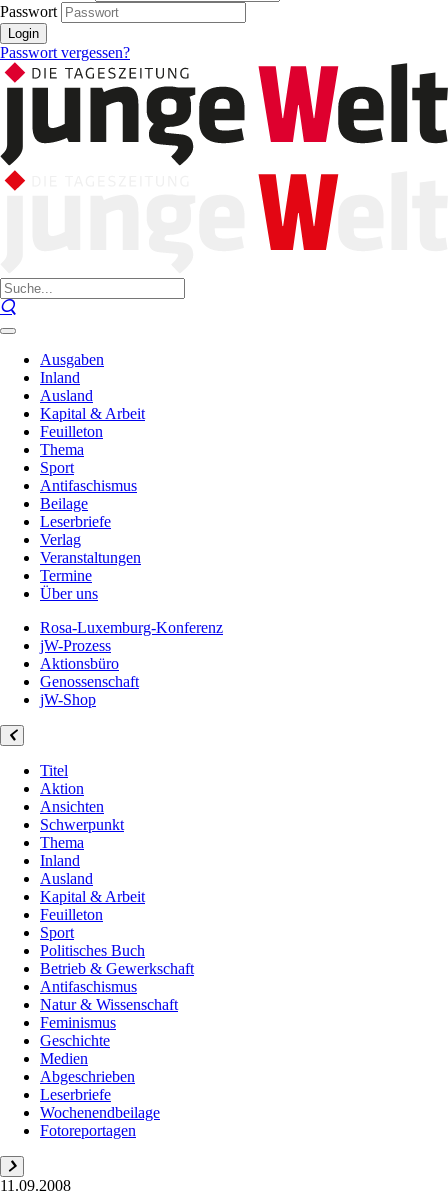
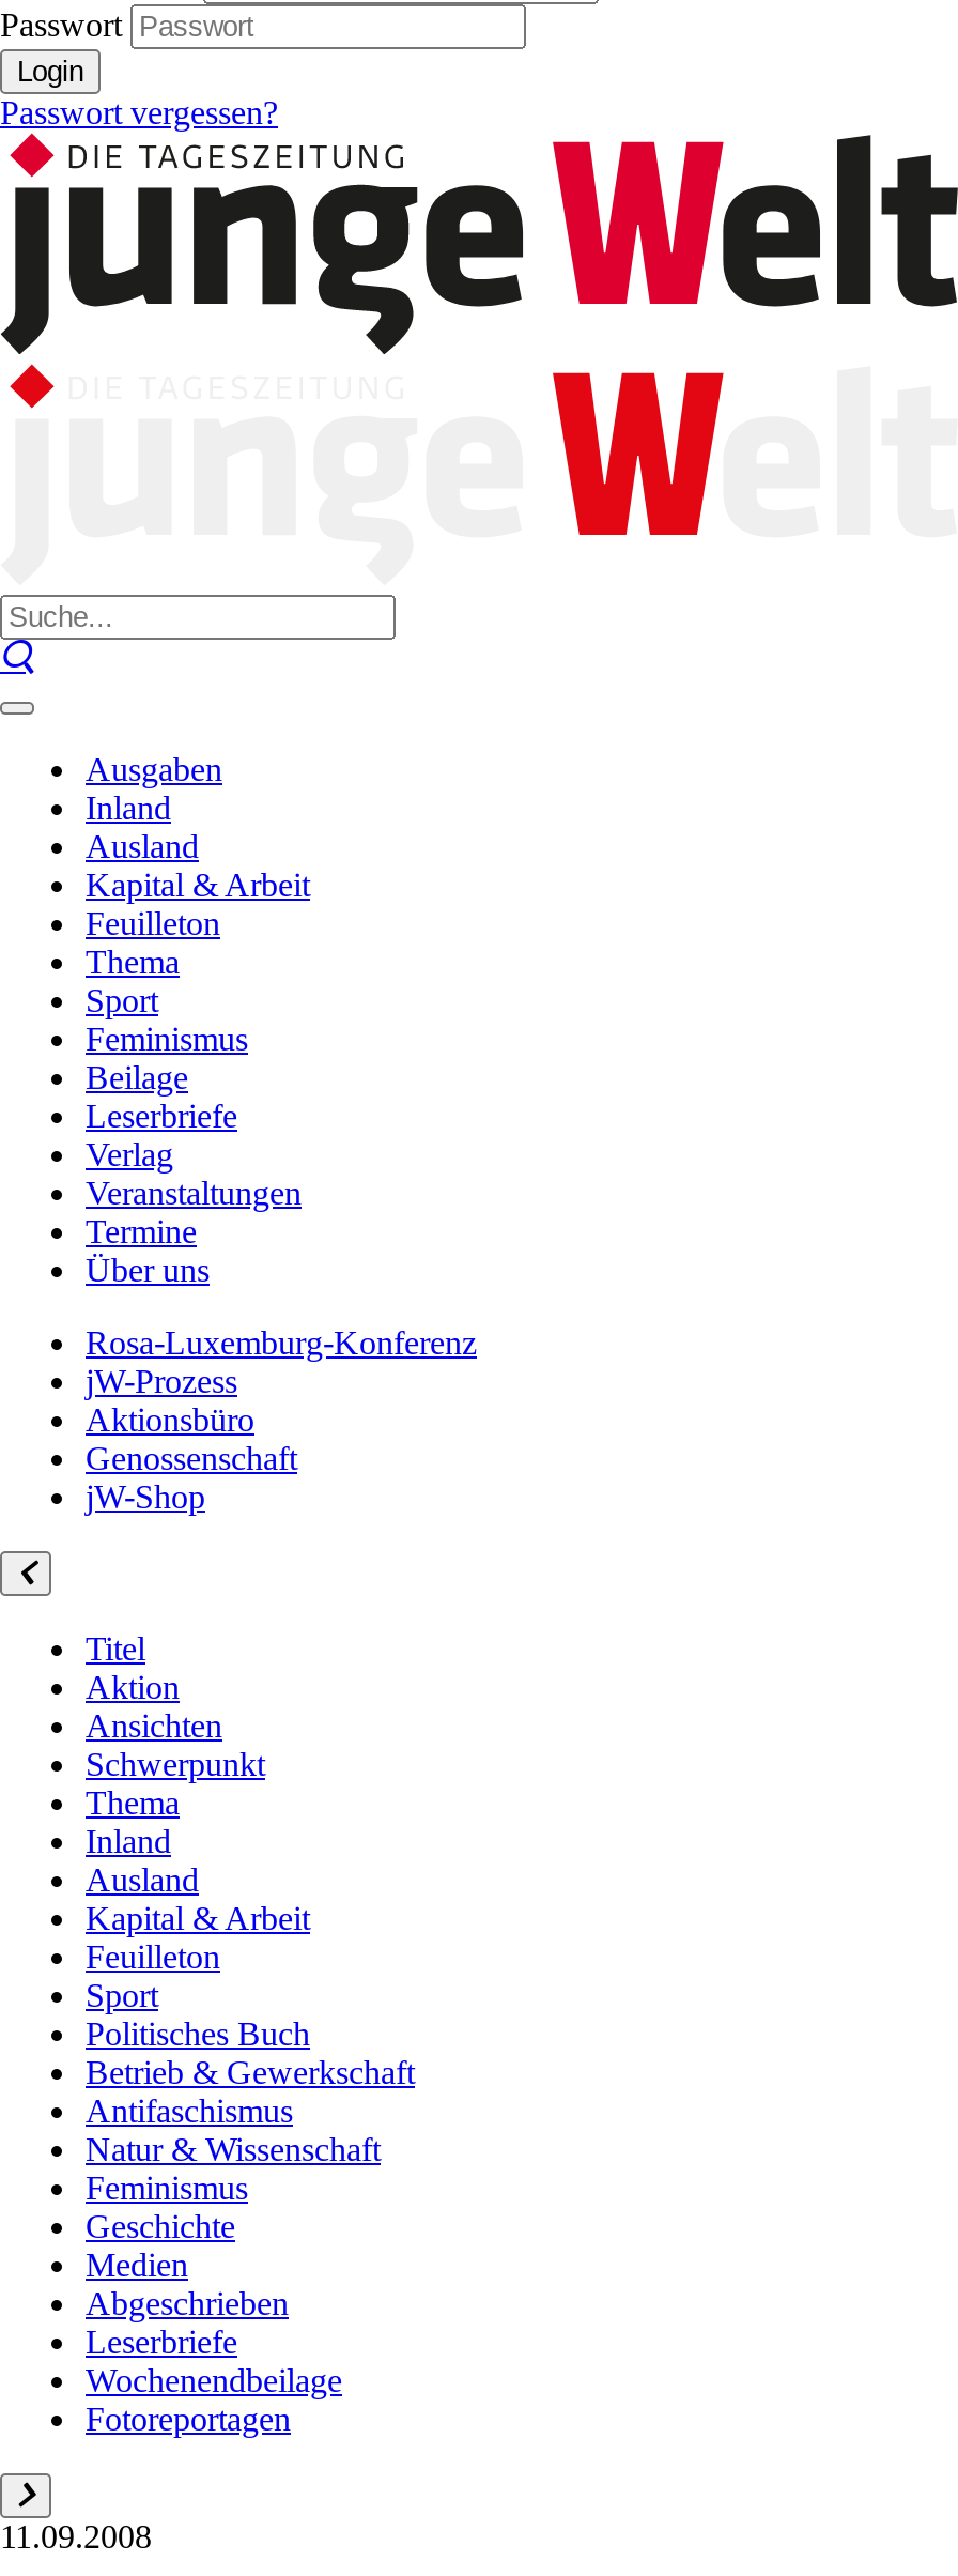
[40,477,137,494] Antifaschismus -> [86,1021,248,1057] Feminismus

